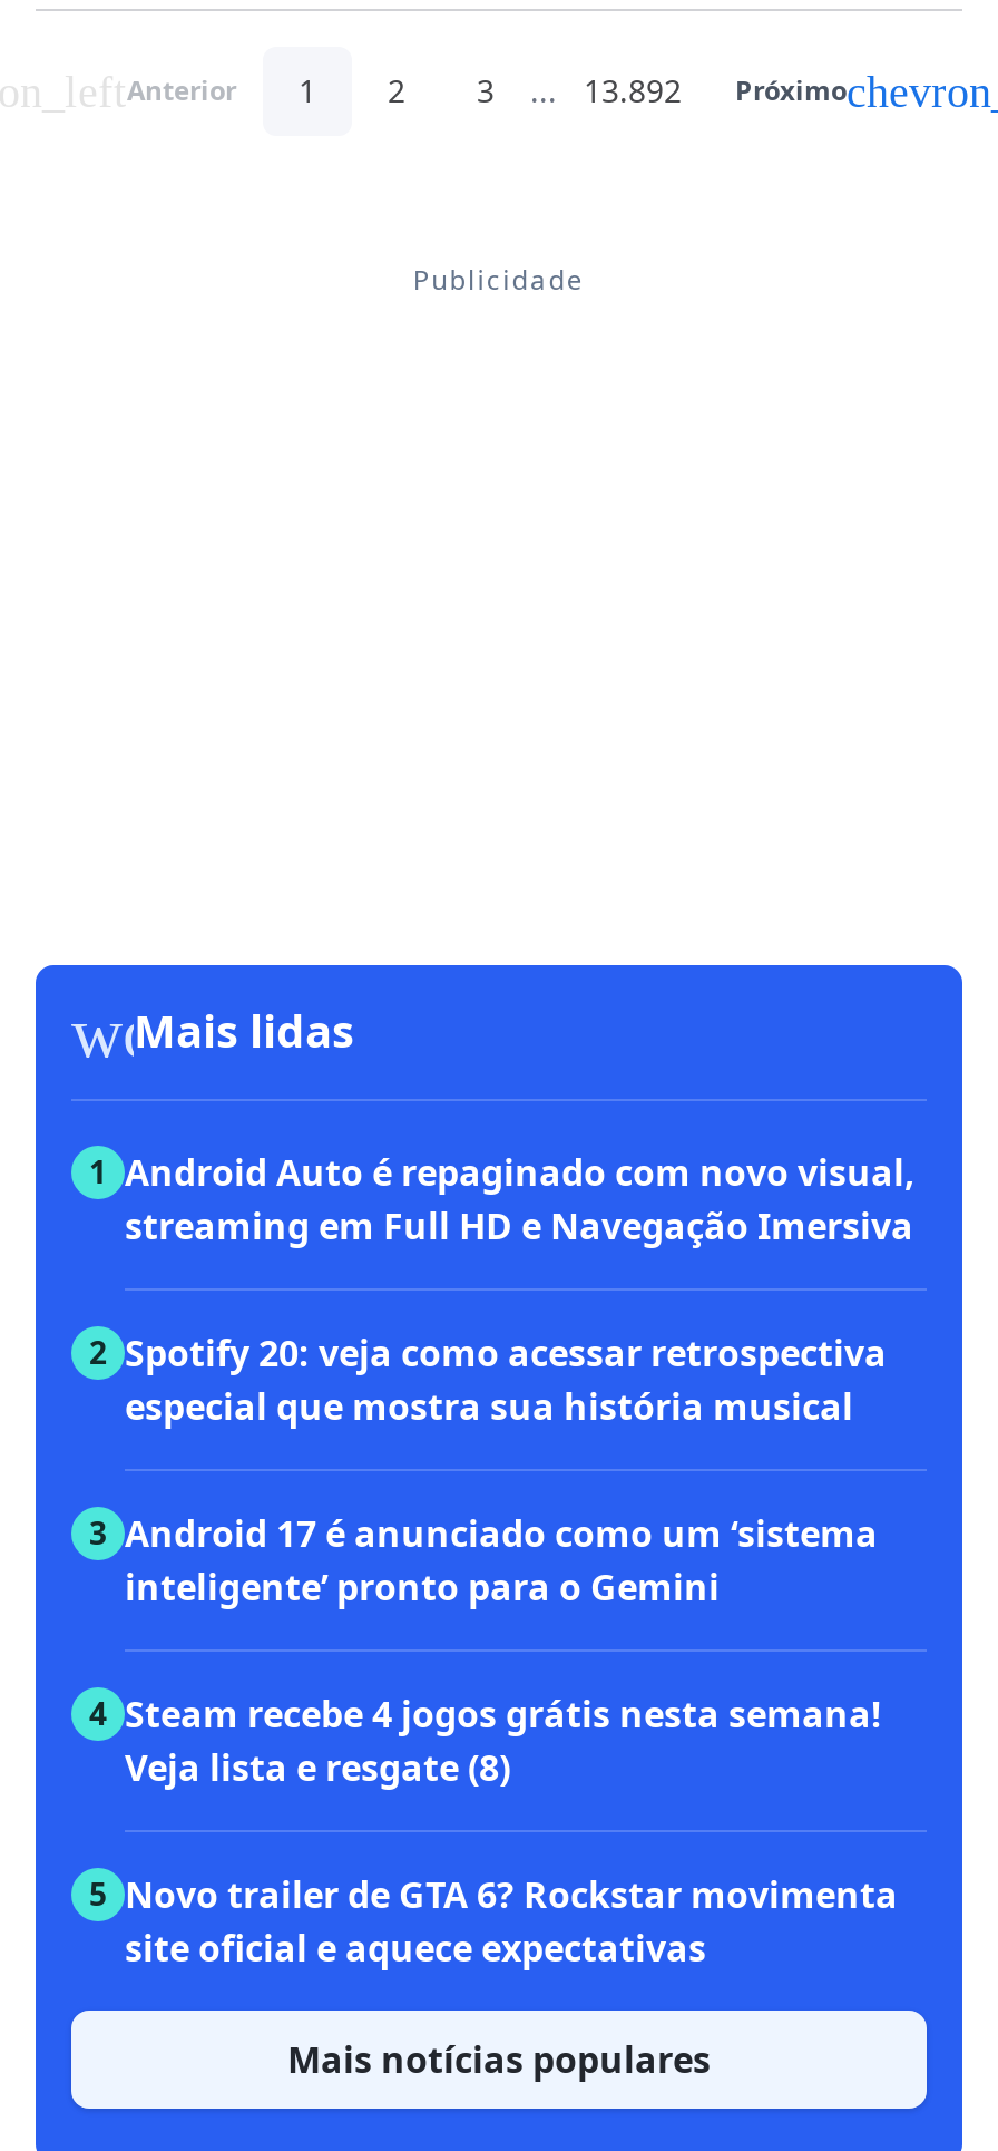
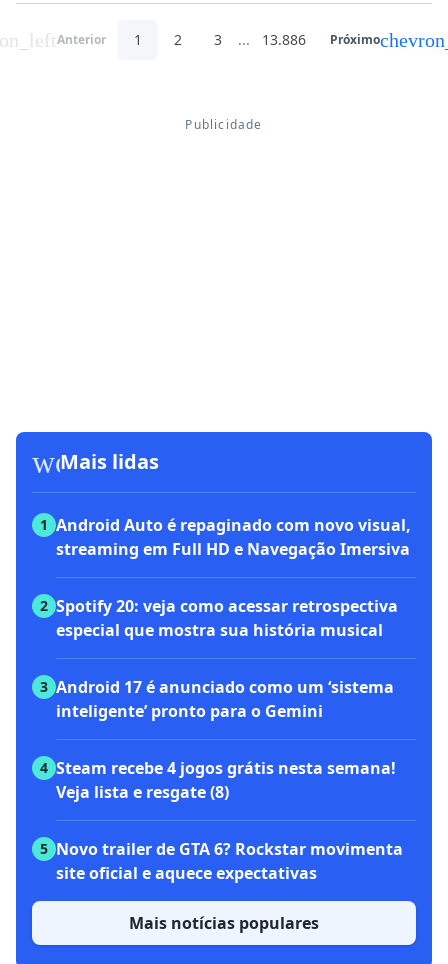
[584,69,682,111] 13.892 -> [262,30,306,49] 13.886

